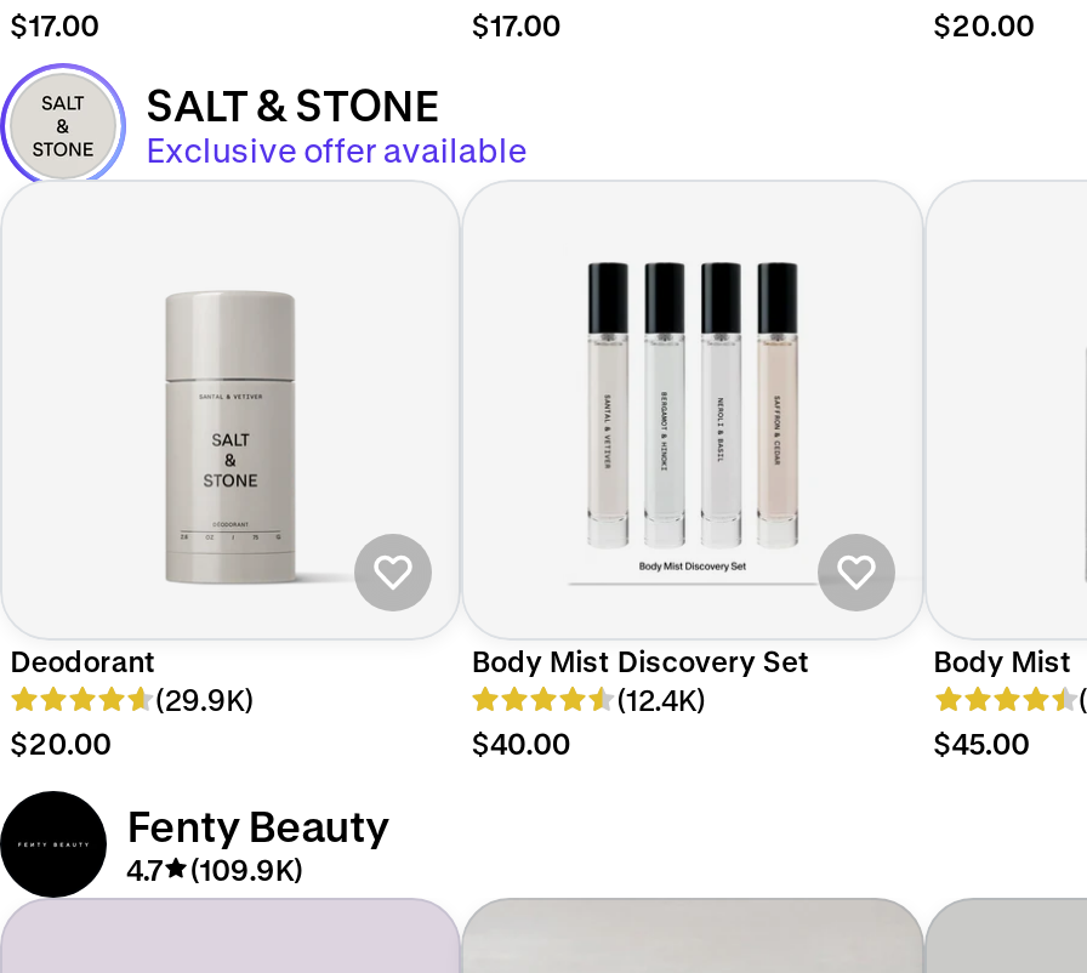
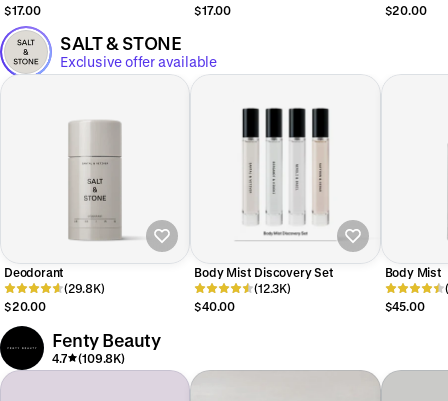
[155,682,254,716] (29.9K) -> [64,281,105,295] (29.8K)
[617,682,706,716] (12.4K) -> [254,281,291,295] (12.3K)
[126,851,303,885] 4.7 (109.9K) -> [52,351,125,365] 4.7 (109.8K)

